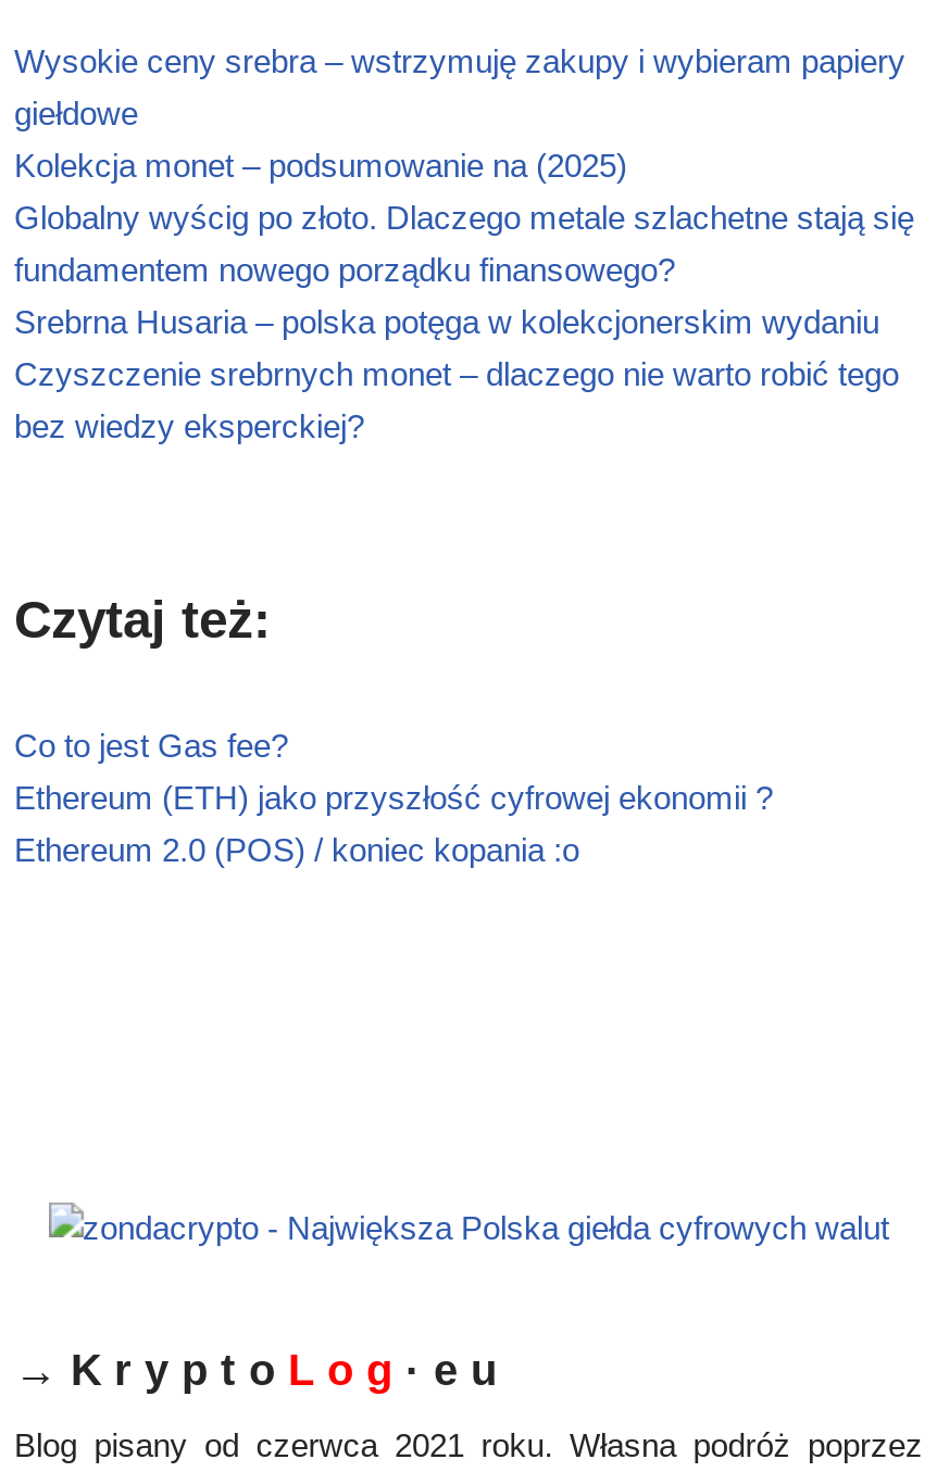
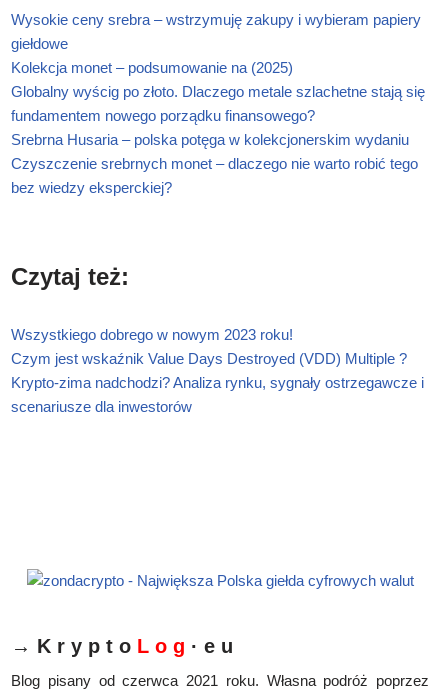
[14,727,773,868] Co to jest Gas fee? | Ethereum (ETH) jako przyszłość cyfrowej ekonomii ? | Ethereum 2.0 (POS) / koniec kopania :o -> [11,326,424,415] Wszystkiego dobrego w nowym 2023 roku! | Czym jest wskaźnik Value Days Destroyed (VDD) Multiple ? | Krypto-zima nadchodzi? Analiza rynku, sygnały ostrzegawcze i | scenariusze dla inwestorów

